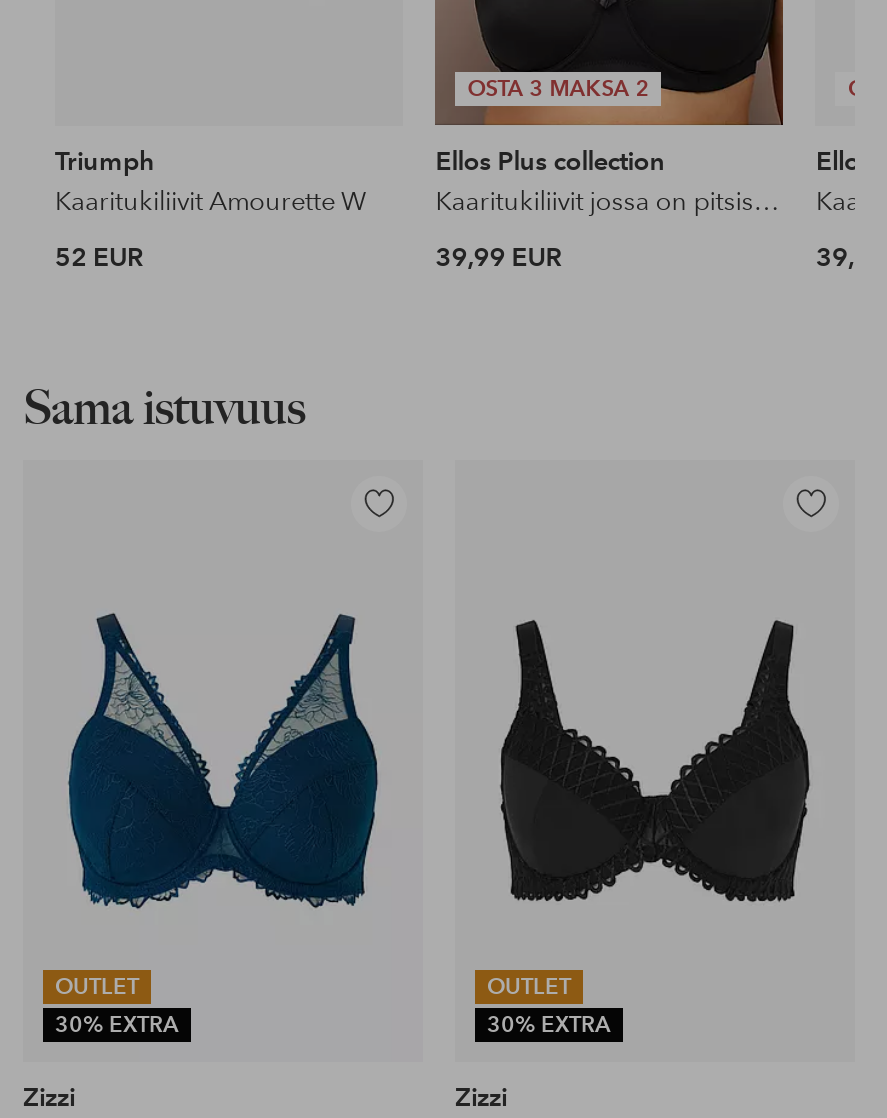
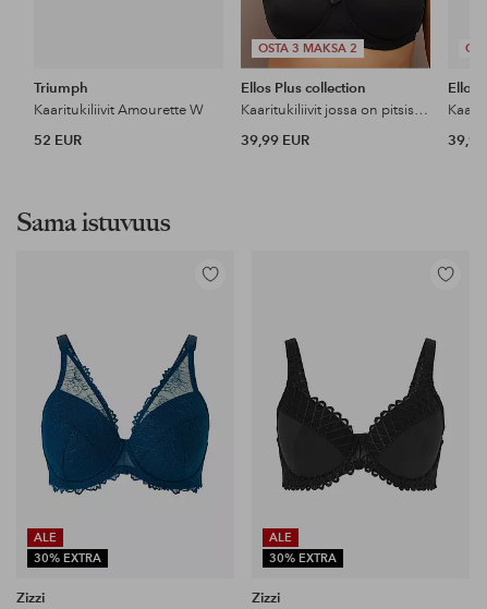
[55,971,139,999] OUTLET -> [34,529,57,544] ALE
[487,971,571,999] OUTLET -> [269,529,292,544] ALE

